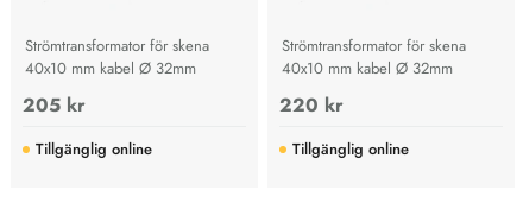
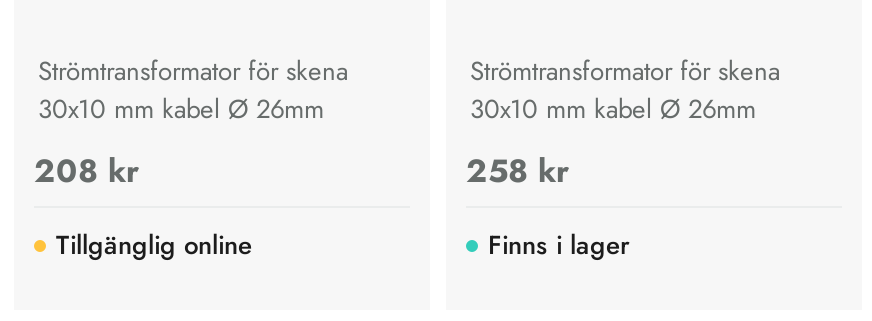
[25,57,196,80] 40x10 mm kabel Ø 32mm -> [38,90,324,128] 30x10 mm kabel Ø 26mm
[279,57,453,119] 40x10 mm kabel Ø 32mm | 220 kr -> [466,90,756,194] 30x10 mm kabel Ø 26mm | 258 kr
[23,91,86,119] 205 kr -> [34,148,140,194] 208 kr
[292,138,409,160] Tillgänglig online -> [488,226,630,264] Finns i lager

